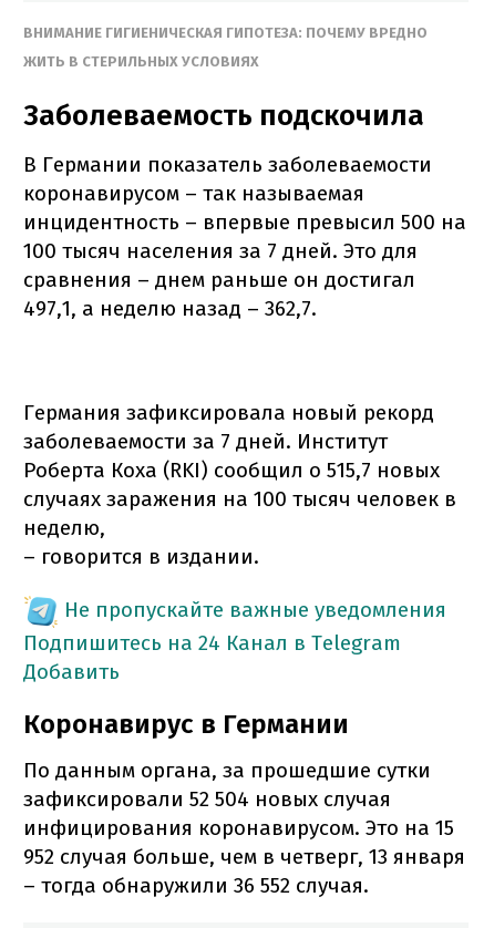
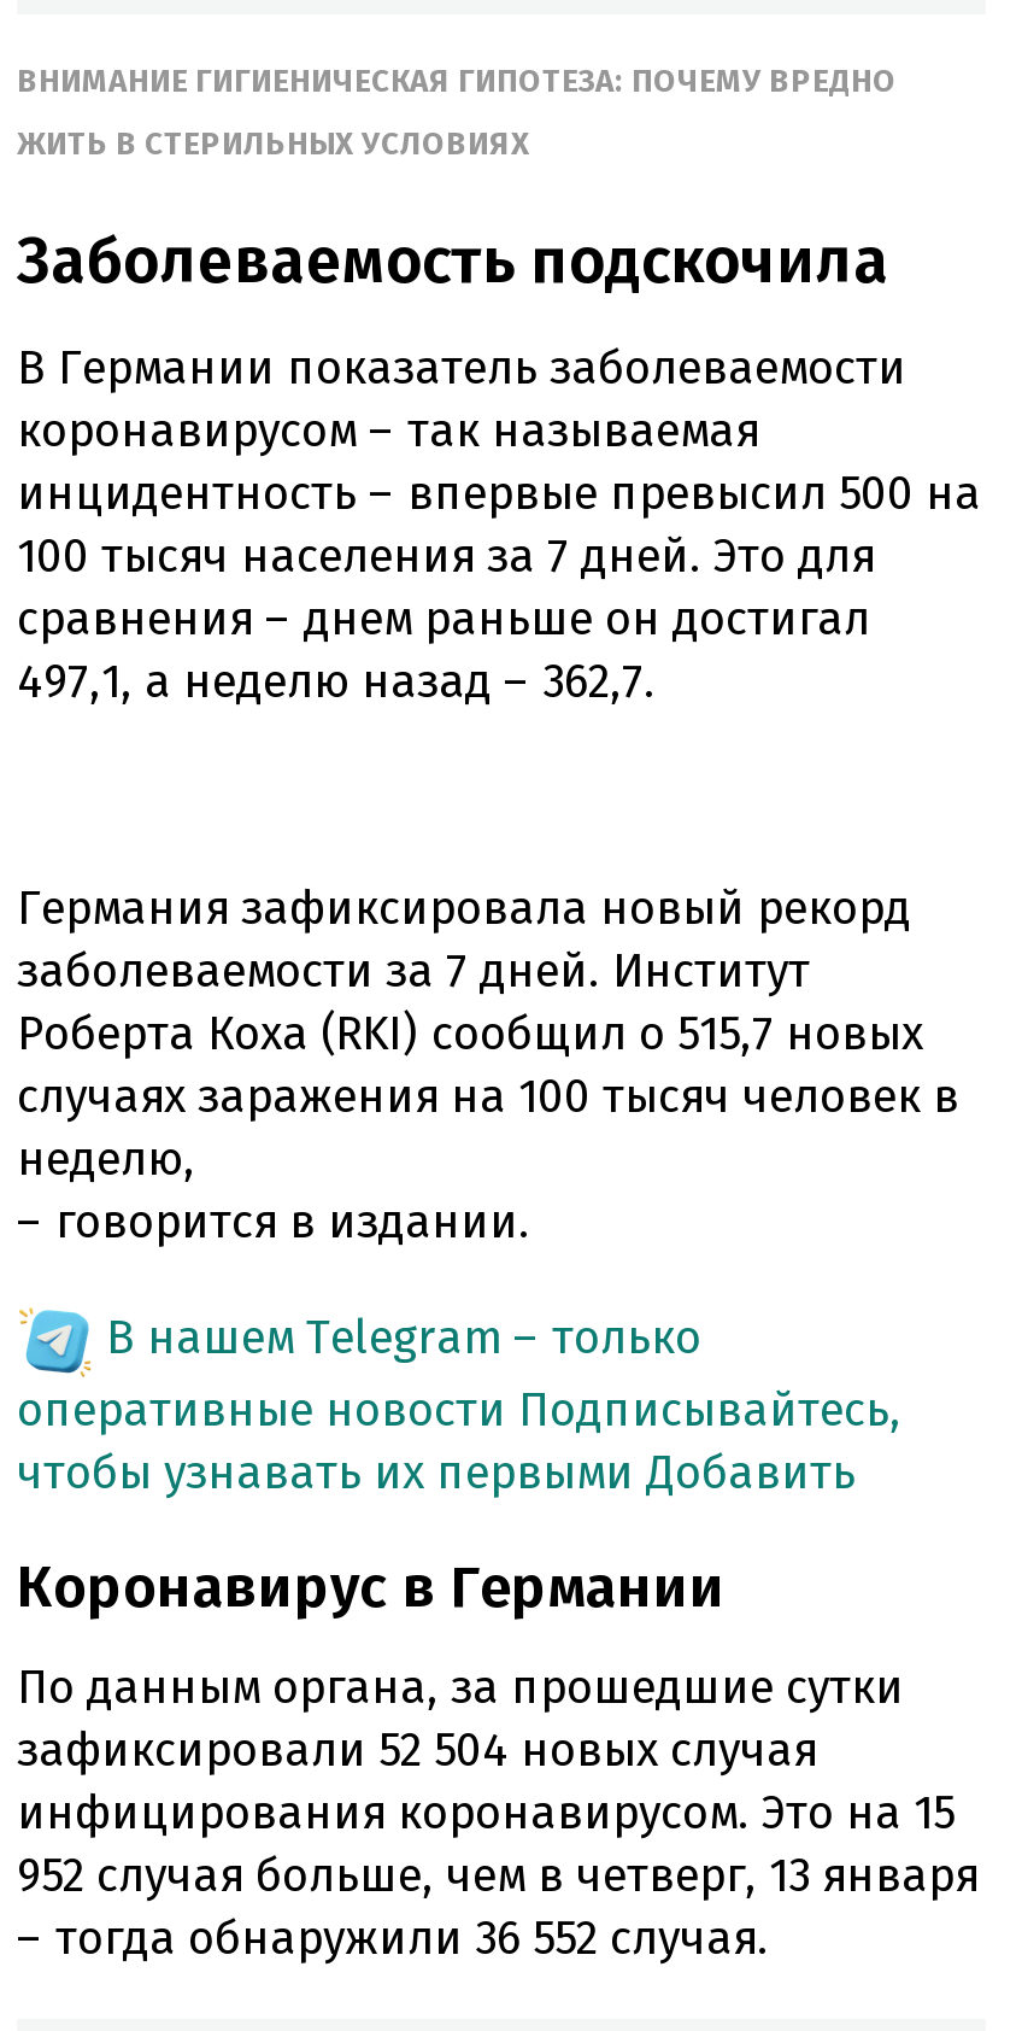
[23,596,446,684] Не пропускайте важные уведомления | Подпишитесь на 24 Канал в Telegram | Добавить -> [17,1309,901,1499] В нашем Telegram – только | оперативные новости Подписывайтесь, | чтобы узнавать их первыми Добавить

